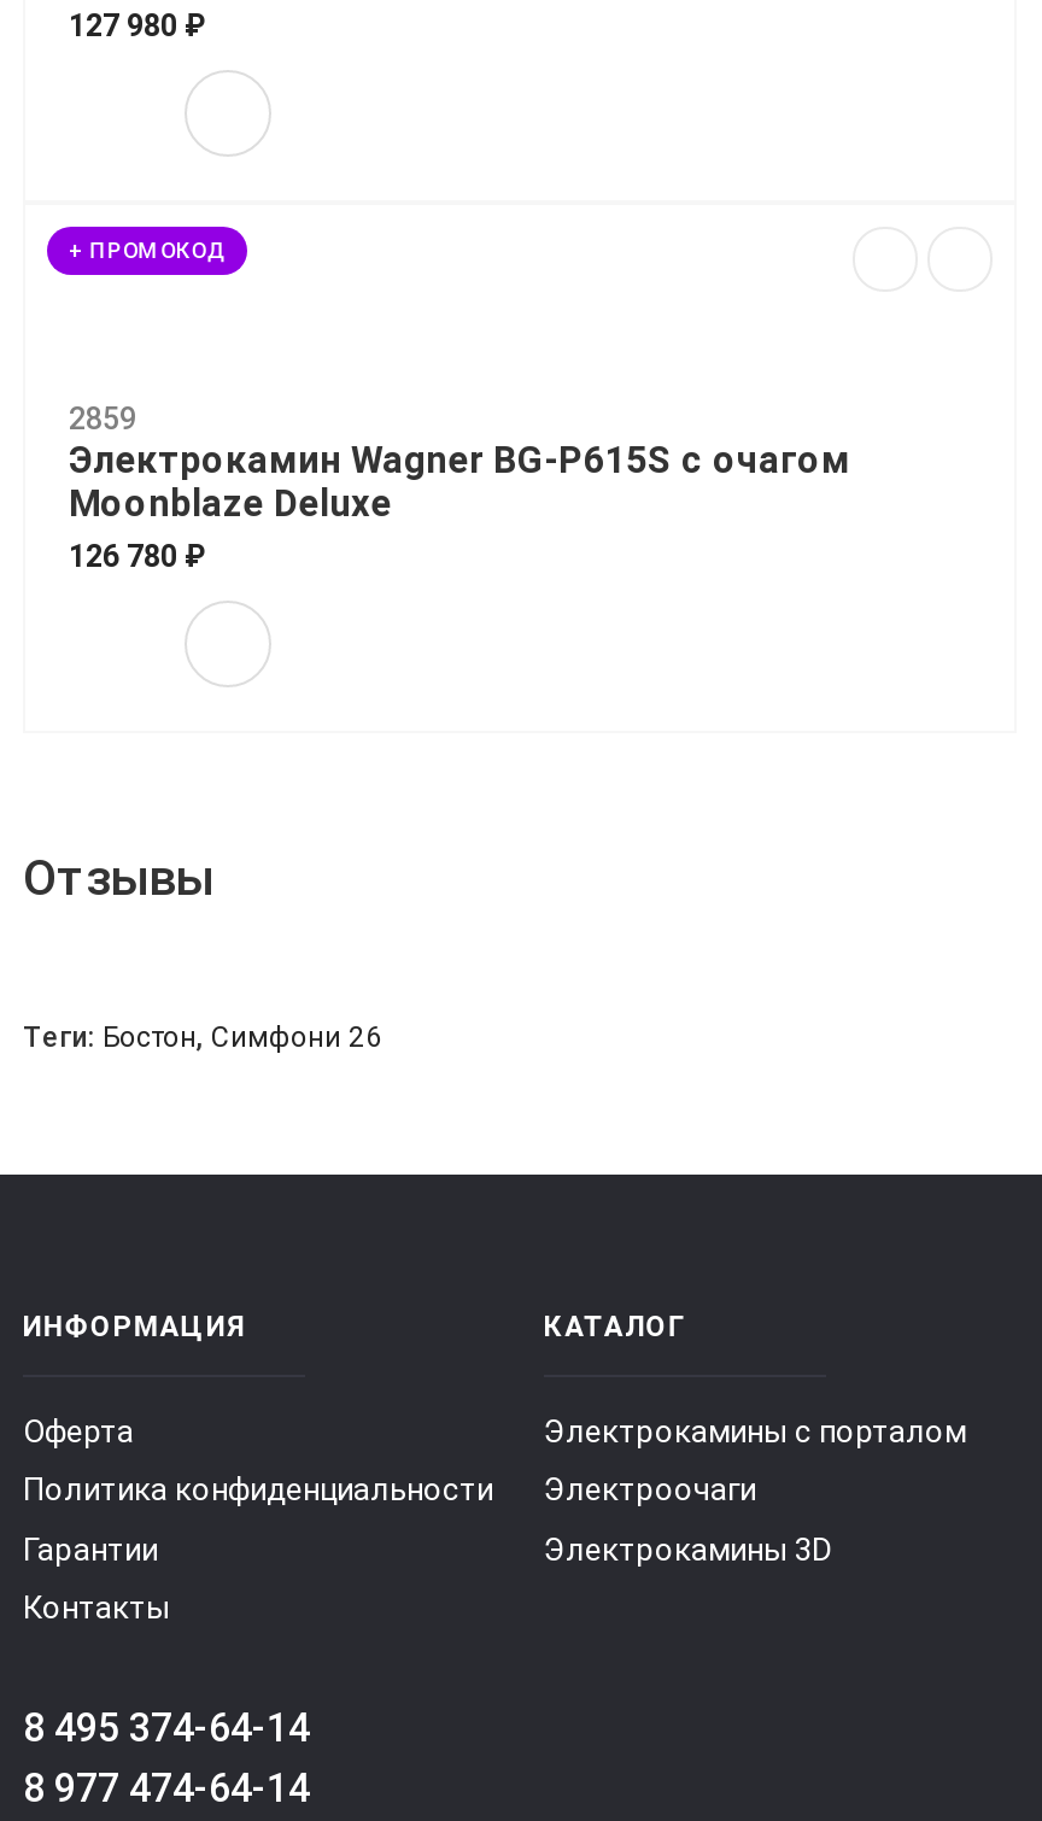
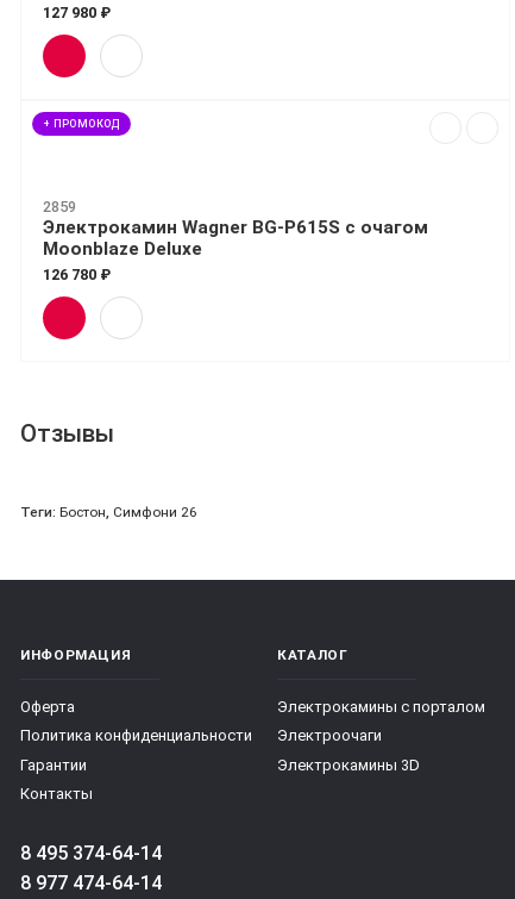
none -> [42,33,87,79] [image]
none -> [42,295,87,341] [image]

